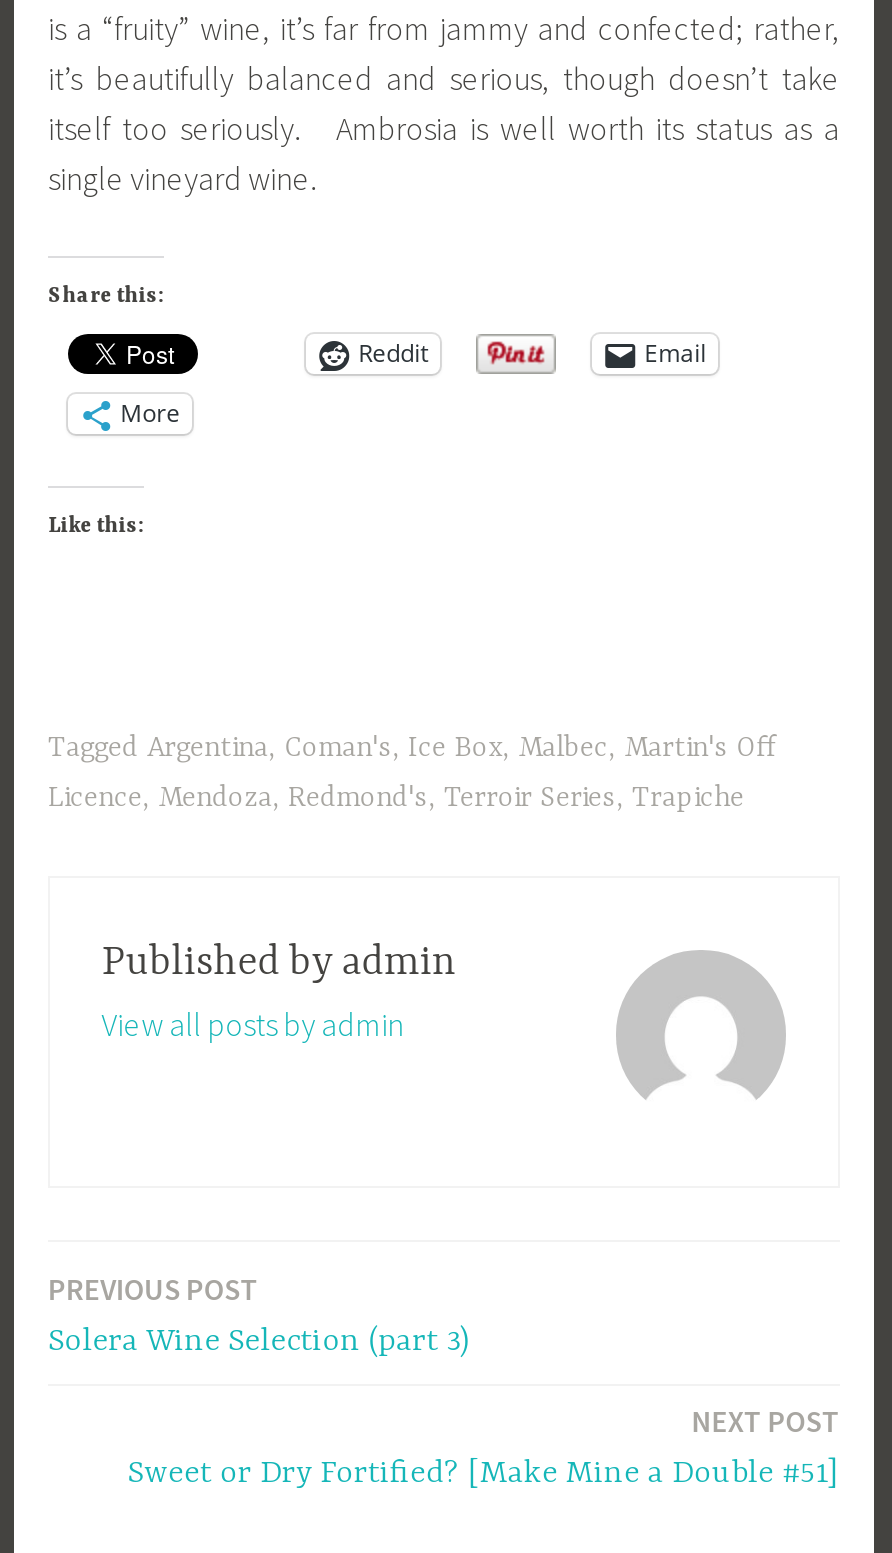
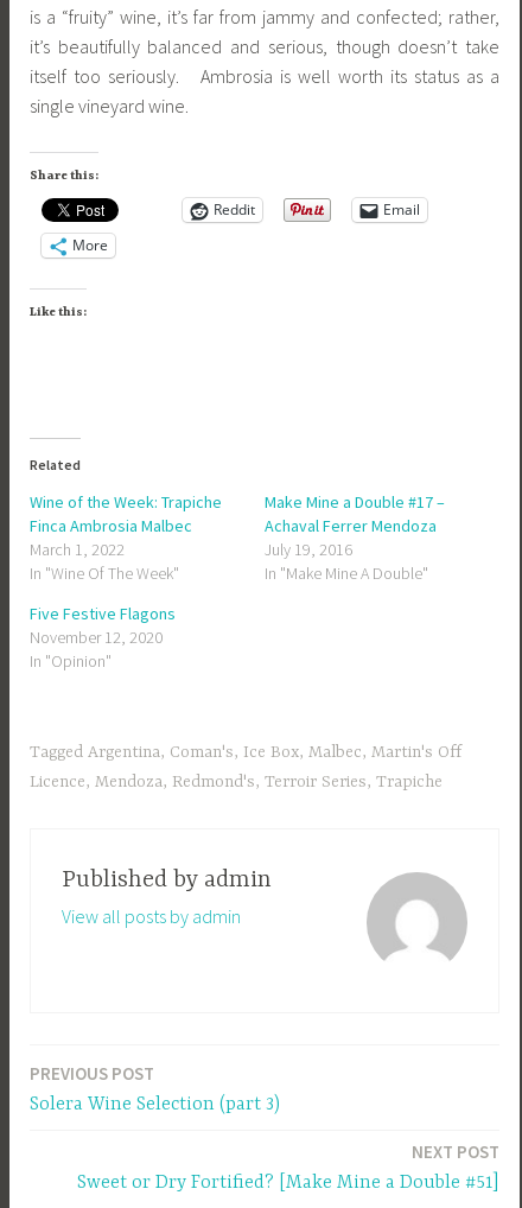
none -> [30,455,222,583] Related | Wine of the Week: Trapiche | Finca Ambrosia Malbec | March 1, 2022 | In "Wine Of The Week"
none -> [30,491,445,671] Make Mine a Double #17 – | Achaval Ferrer Mendoza | July 19, 2016 | In "Make Mine A Double" | Five Festive Flagons | November 12, 2020 | In "Opinion"

